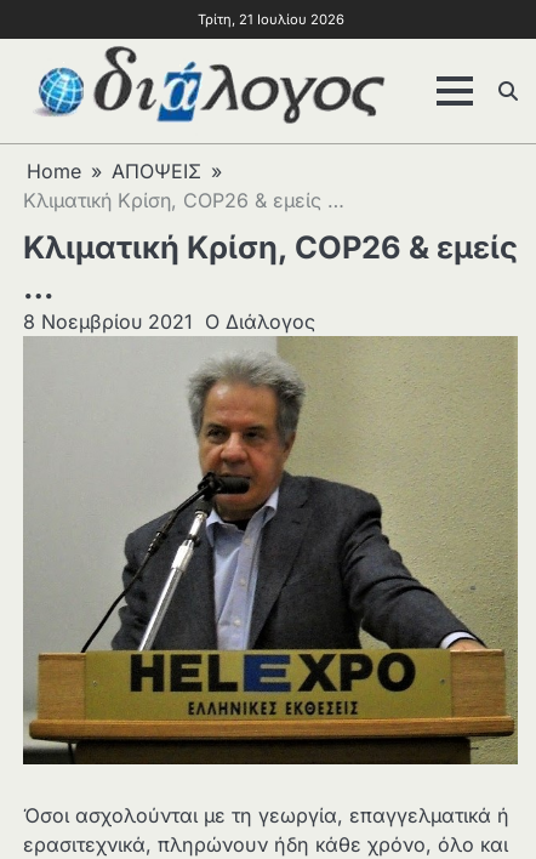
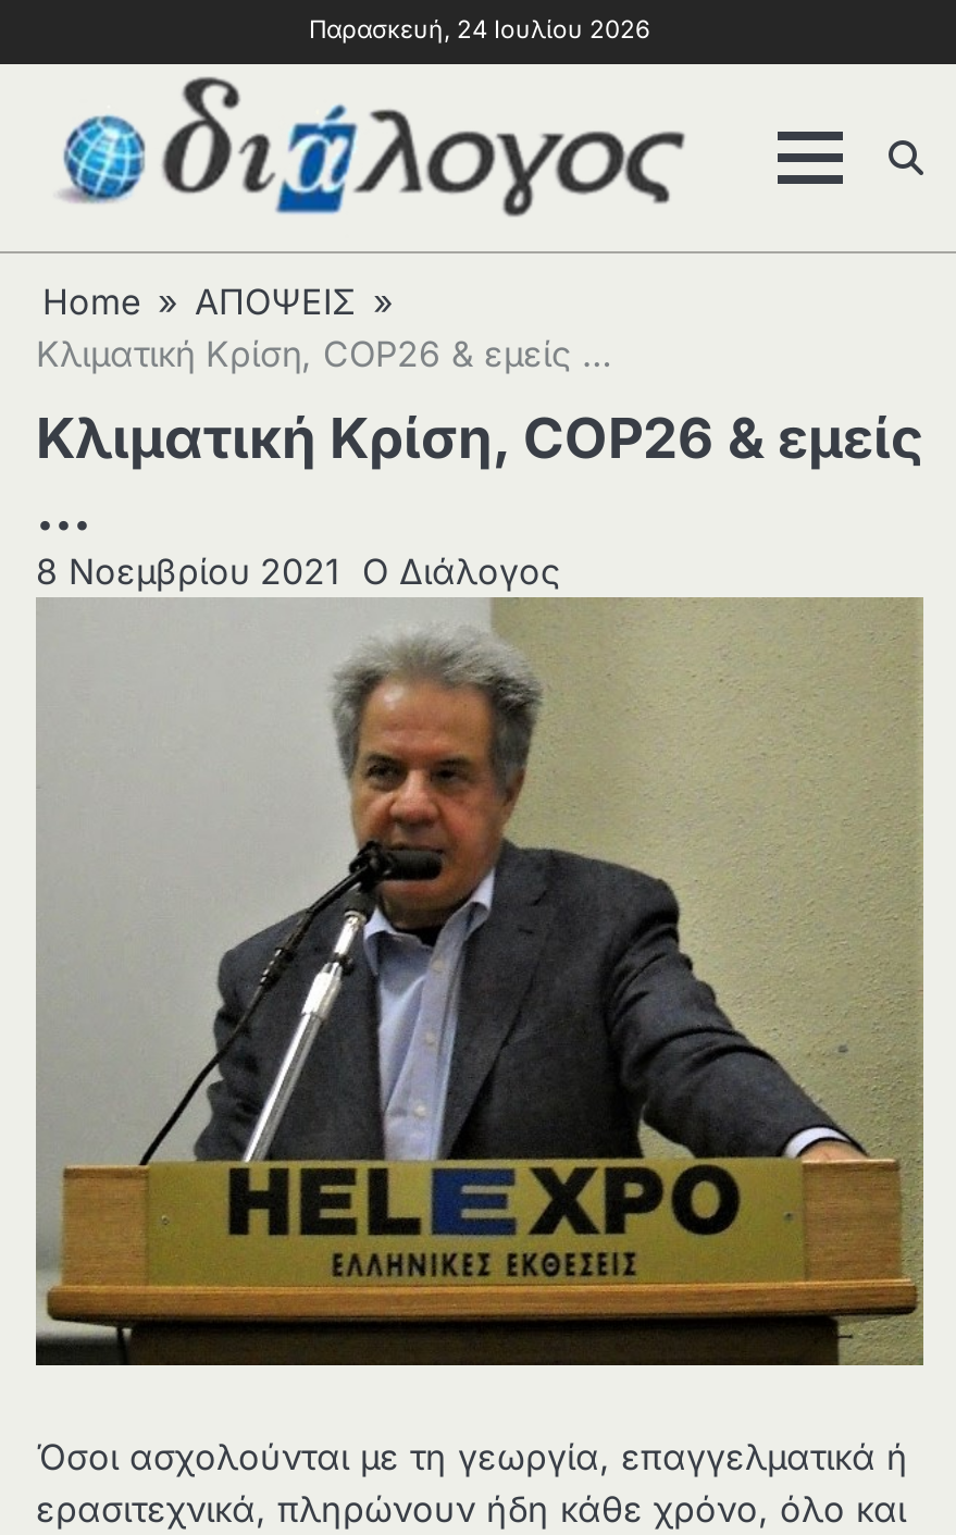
[197,10,344,27] Τρίτη, 21 Ιουλίου 2026 -> [309,13,650,44] Παρασκευή, 24 Ιουλίου 2026

